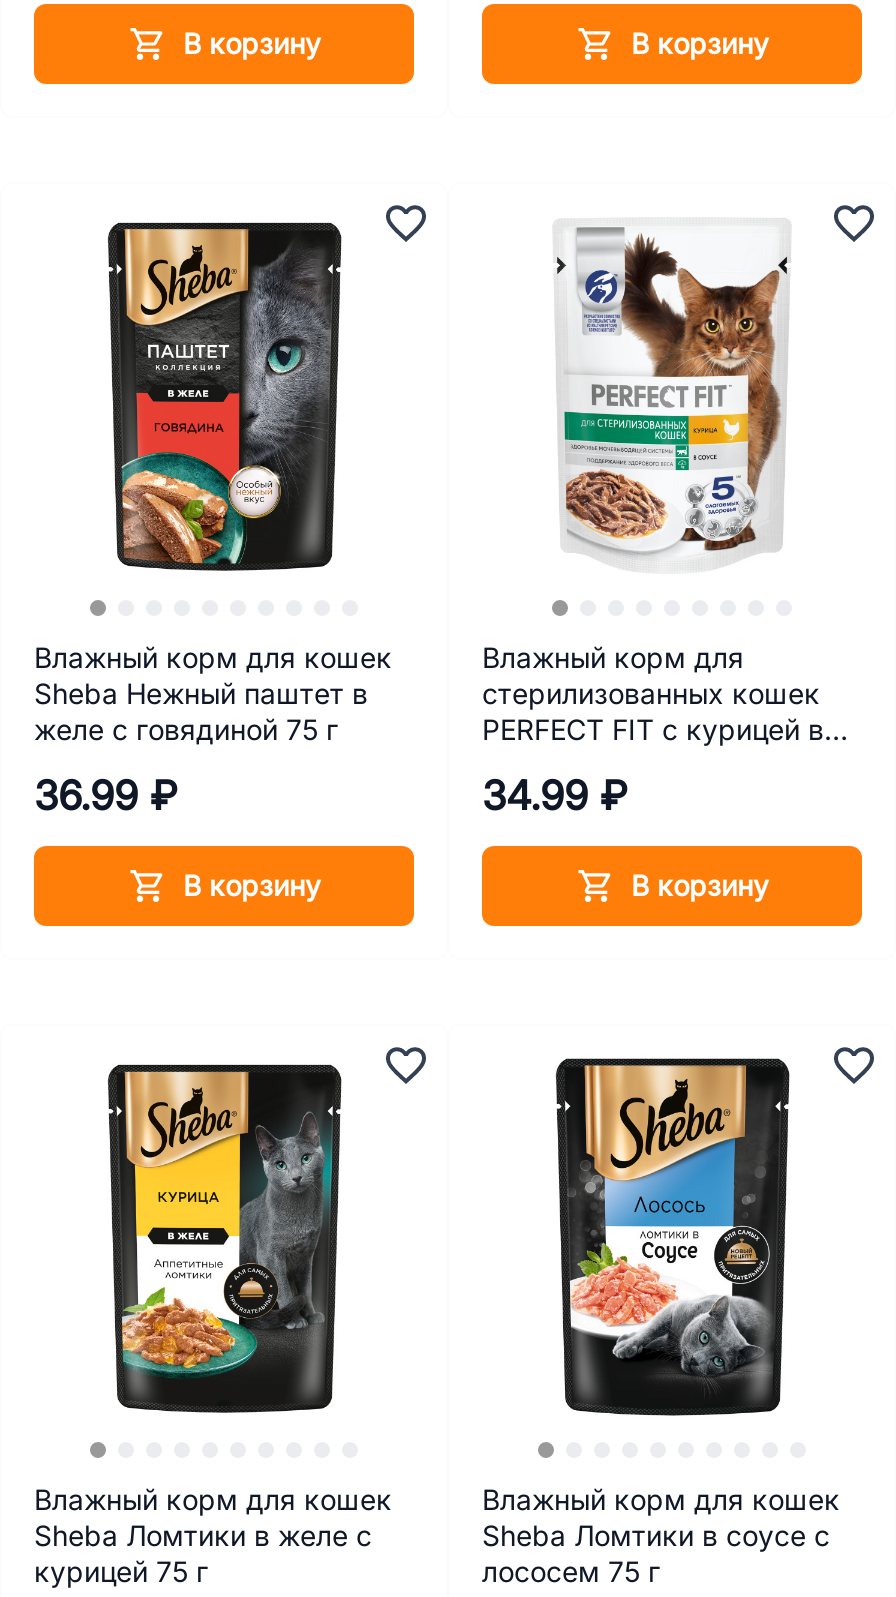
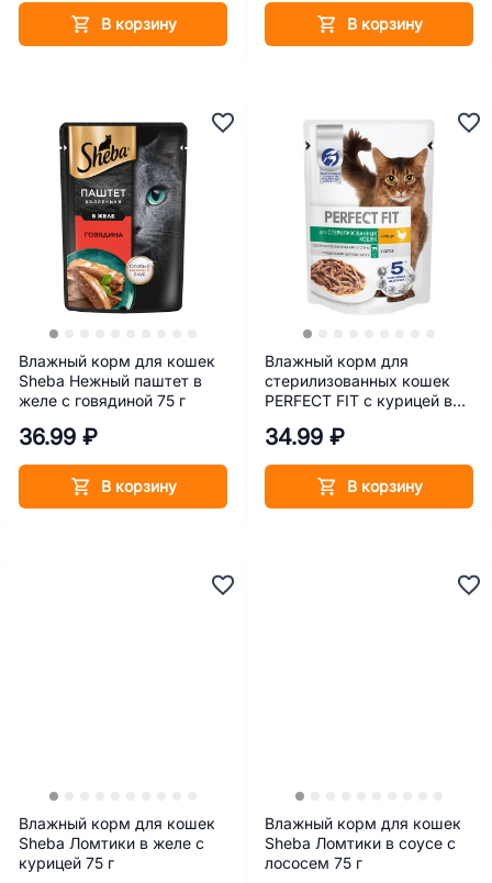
[106,1062,344,1416] [image] -> none
[554,1056,792,1418] [image] -> none

